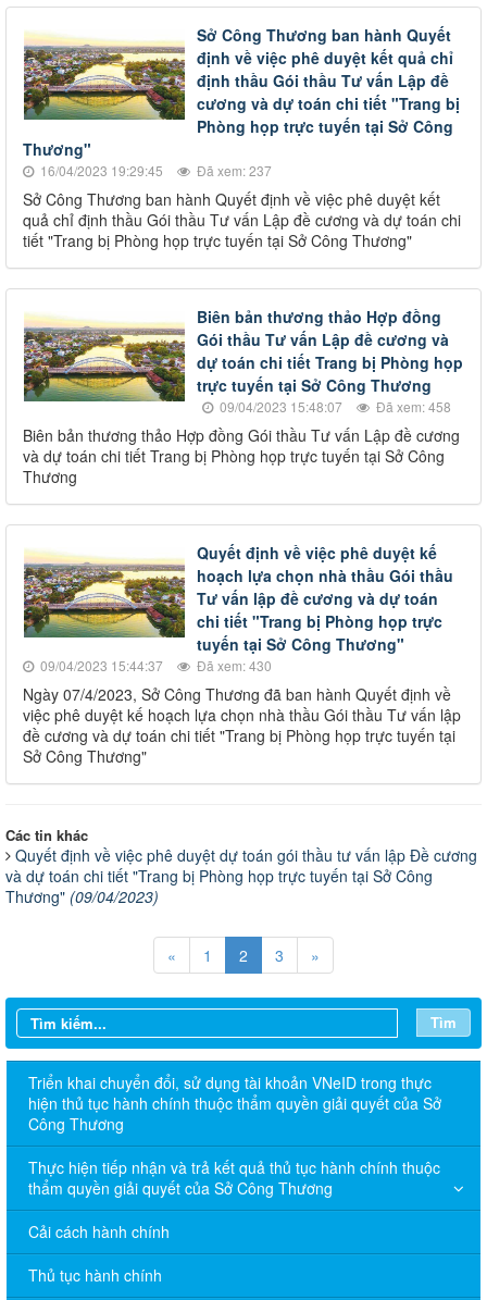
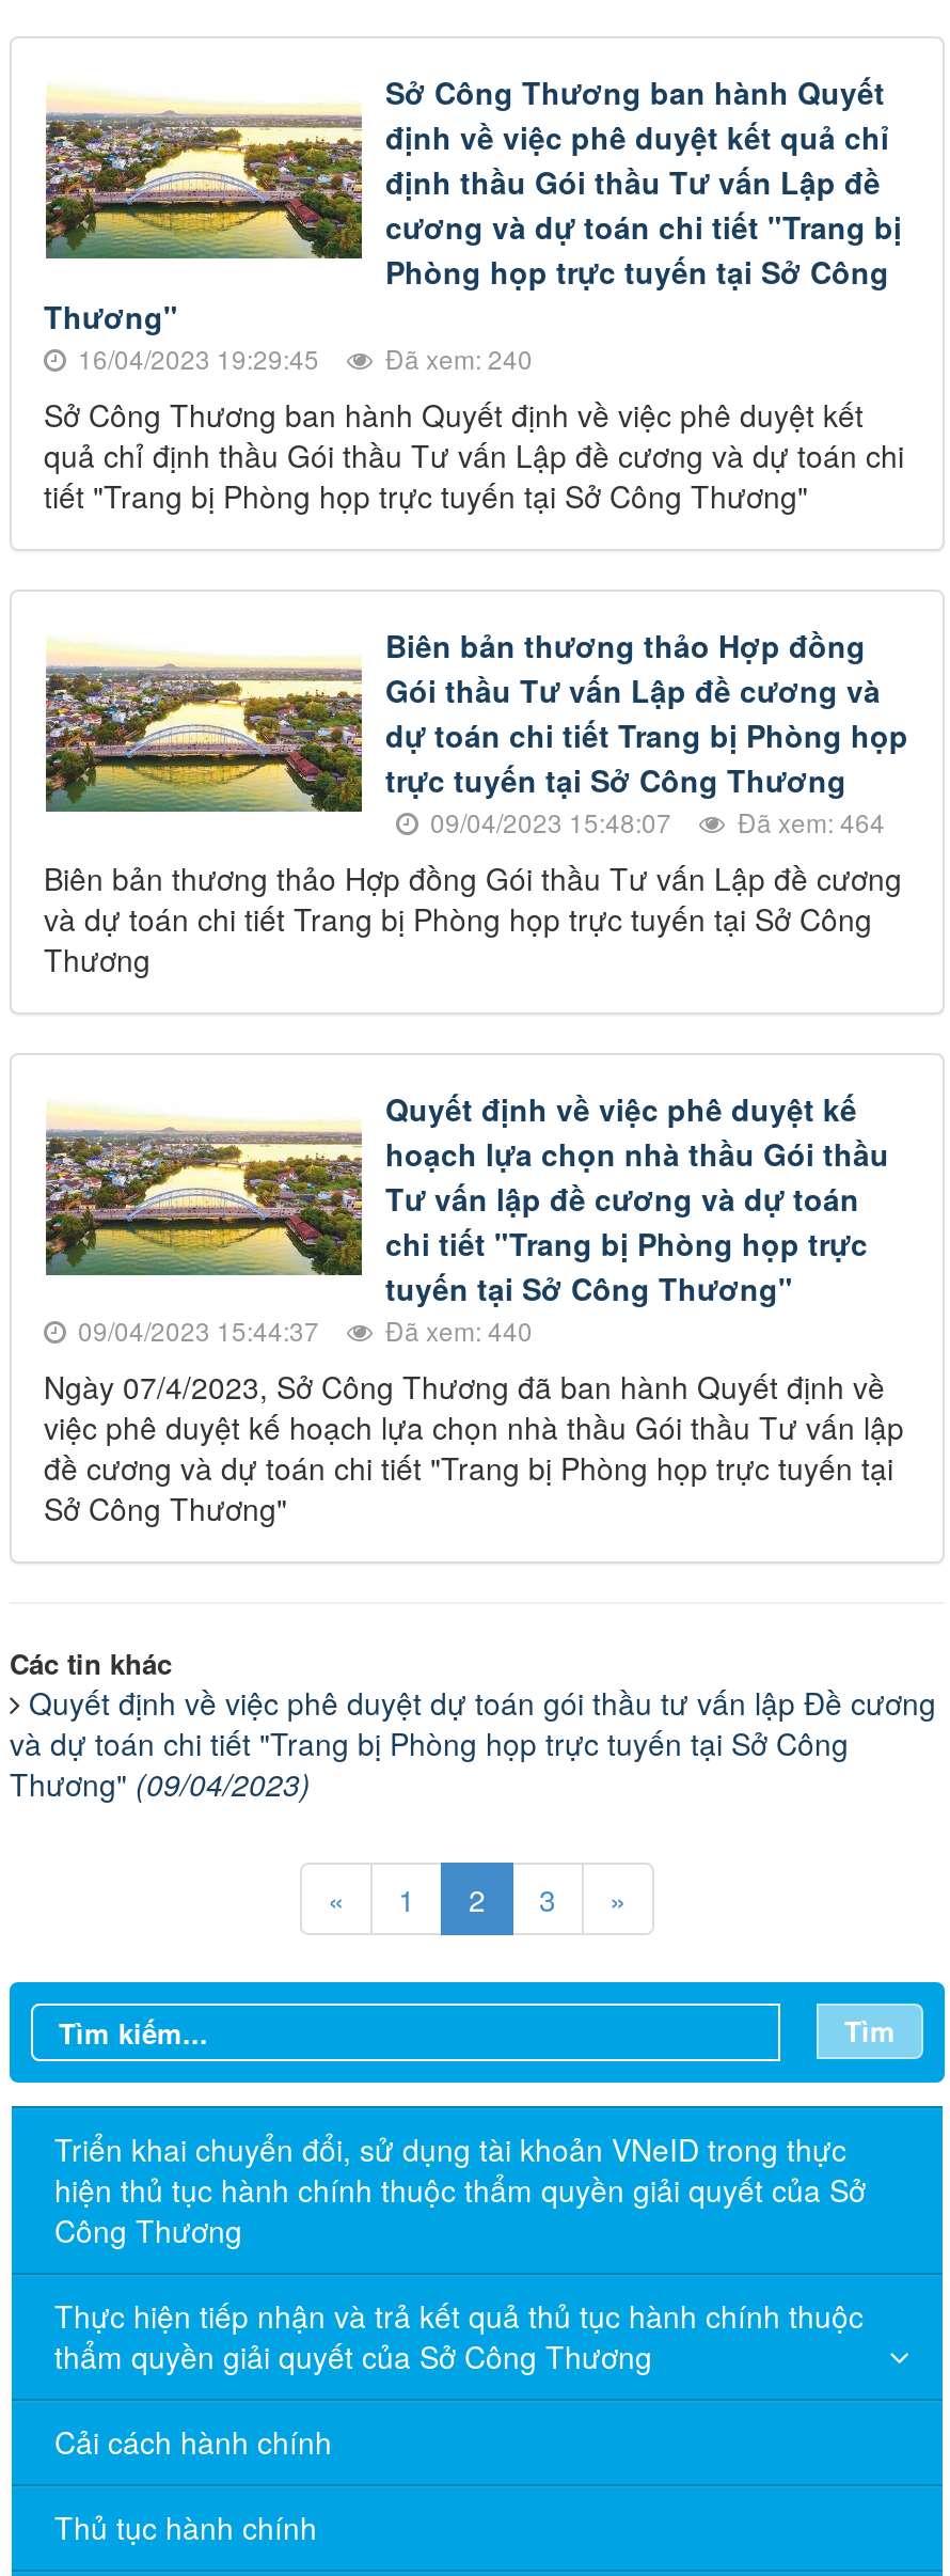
[37,161,272,179] 16/04/2023 19:29:45 Đã xem: 237 -> [72,339,533,375] 16/04/2023 19:29:45 Đã xem: 240
[216,397,451,415] 09/04/2023 15:48:07 Đã xem: 458 -> [424,802,885,839] 09/04/2023 15:48:07 Đã xem: 464
[37,656,272,674] 09/04/2023 15:44:37 Đã xem: 430 -> [72,1311,533,1347] 09/04/2023 15:44:37 Đã xem: 440

